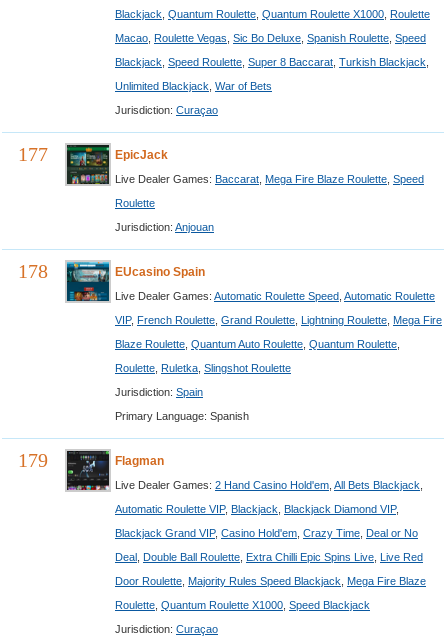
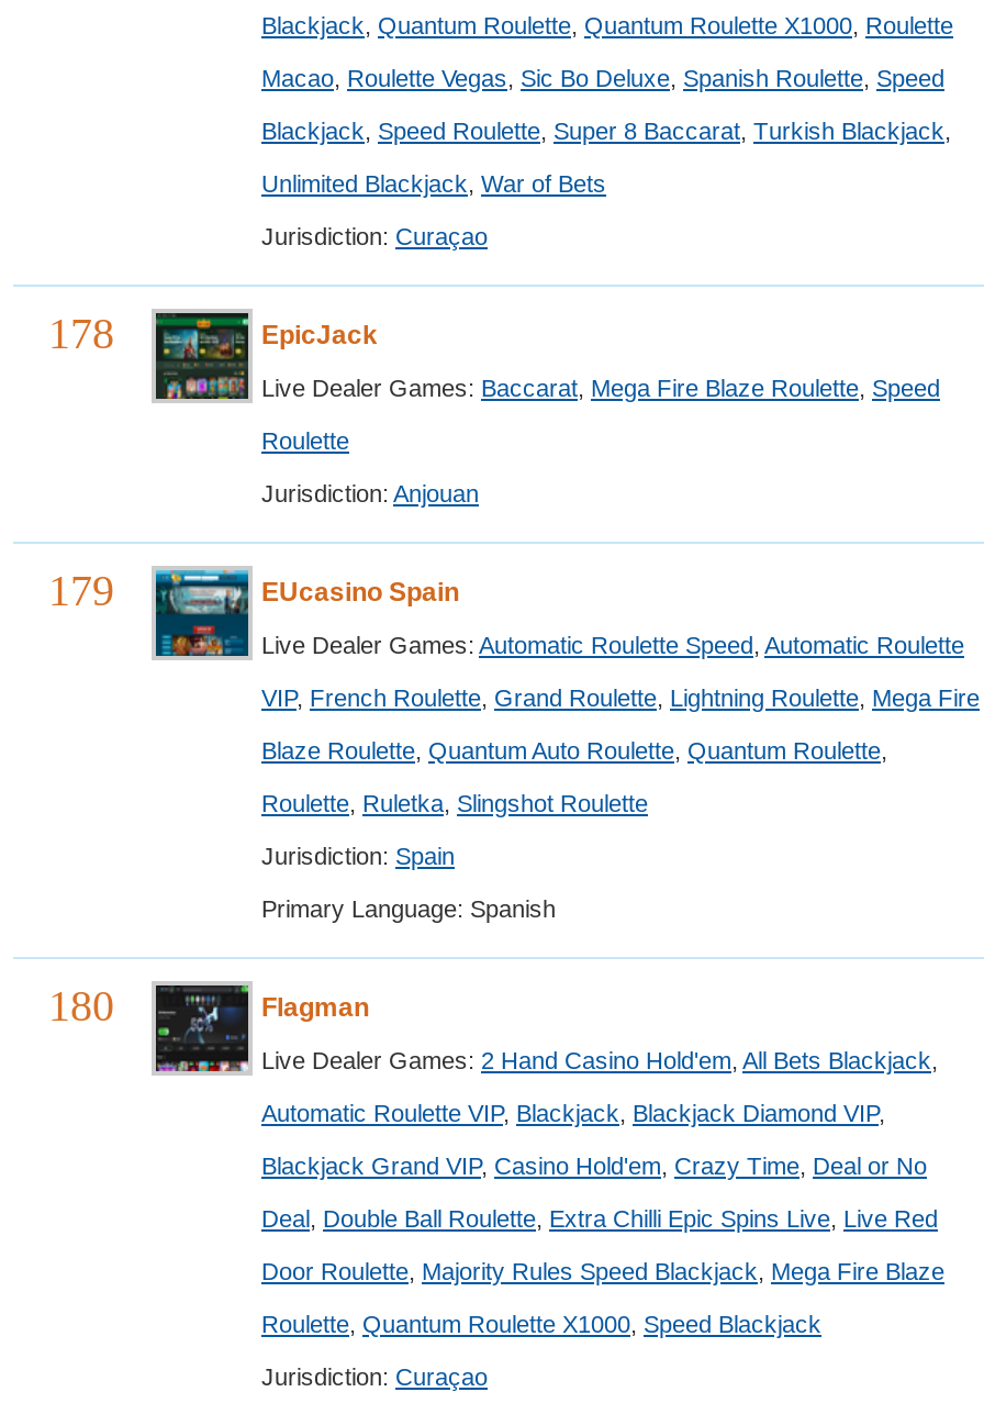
[18,143,48,165] 177 -> [48,309,114,357] 178
[18,260,48,282] 178 -> [48,566,114,614] 179
[18,449,48,471] 179 -> [48,981,114,1029] 180

